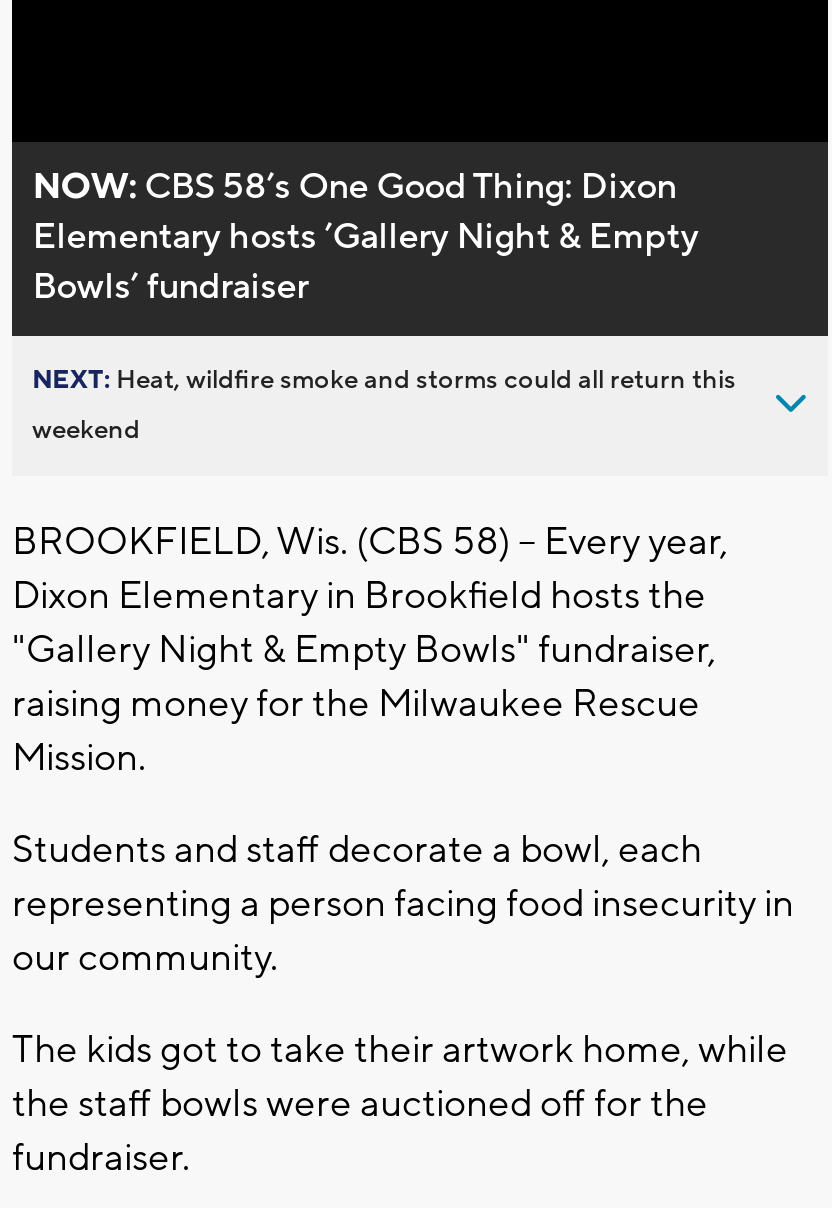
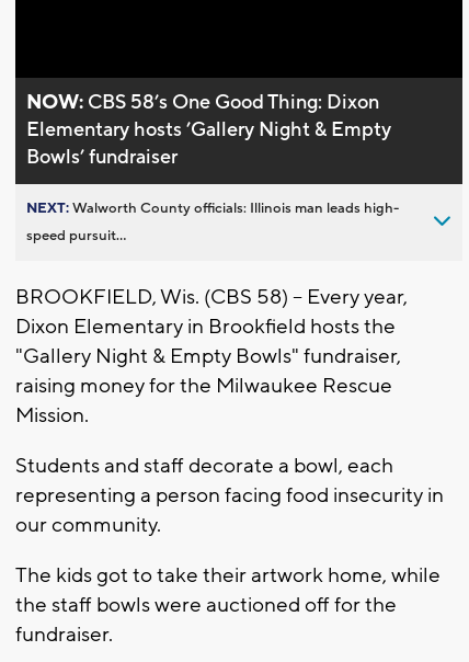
[32,364,736,396] NEXT: Heat, wildfire smoke and storms could all return this -> [26,199,399,217] NEXT: Walworth County officials: Illinois man leads high-
[32,414,140,446] weekend -> [26,227,126,244] speed pursuit...

